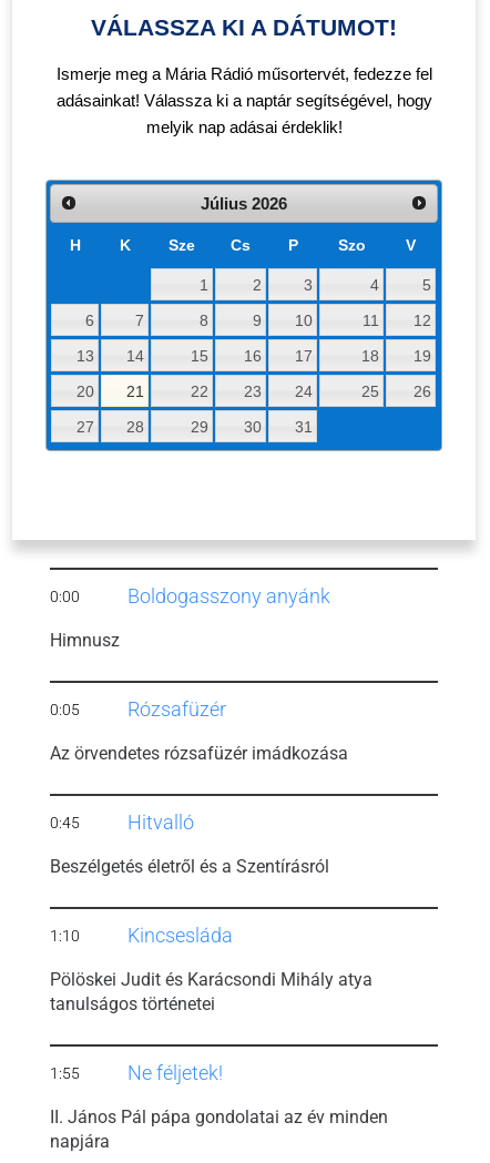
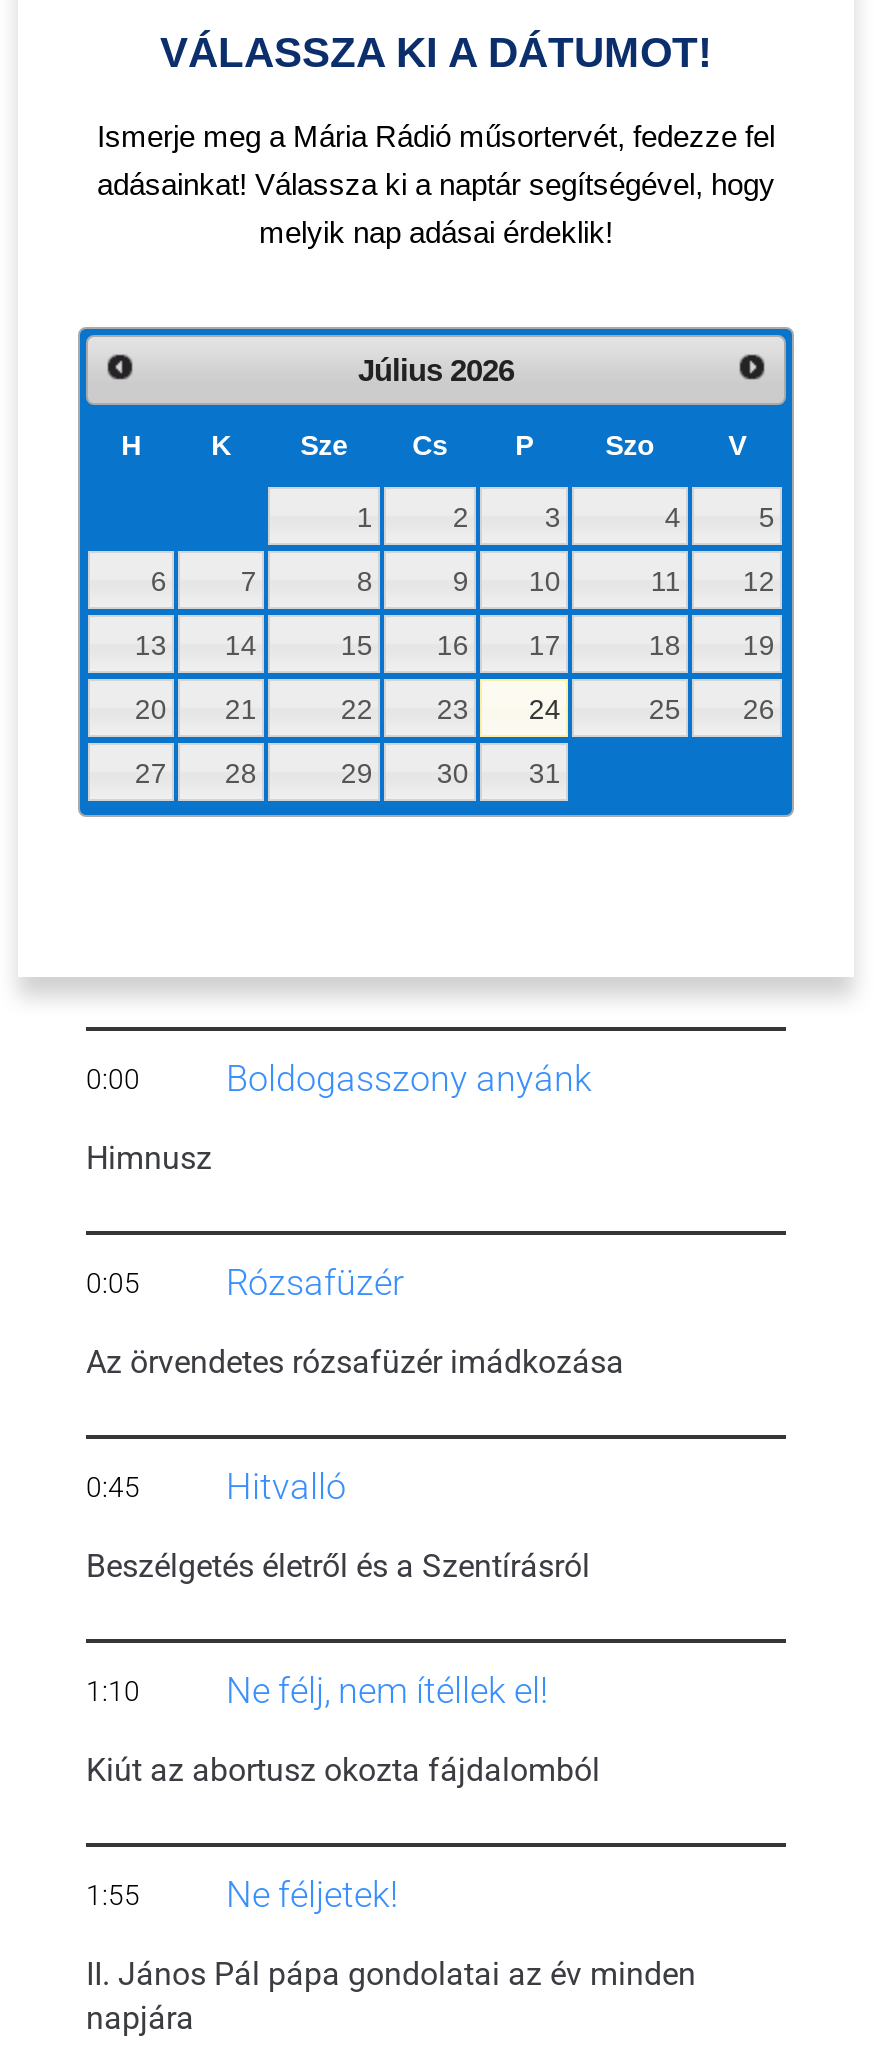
[127,924,233,947] Kincsesláda -> [226,1670,548,1712] Ne félj, nem ítéllek el!
[50,969,372,1015] Pölöskei Judit és Karácsondi Mihály atya | tanulságos történetei -> [86,1752,600,1790] Kiút az abortusz okozta fájdalomból

